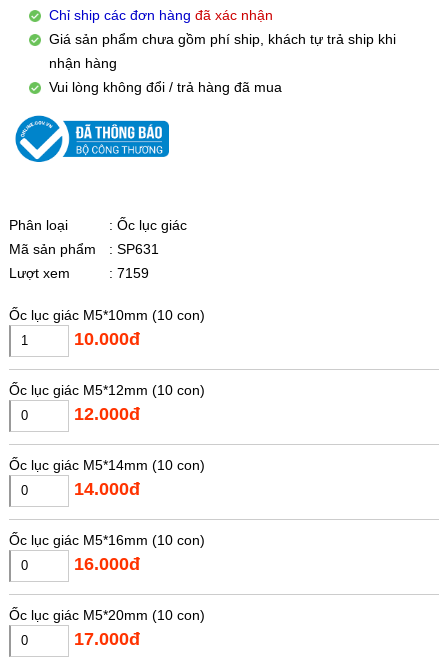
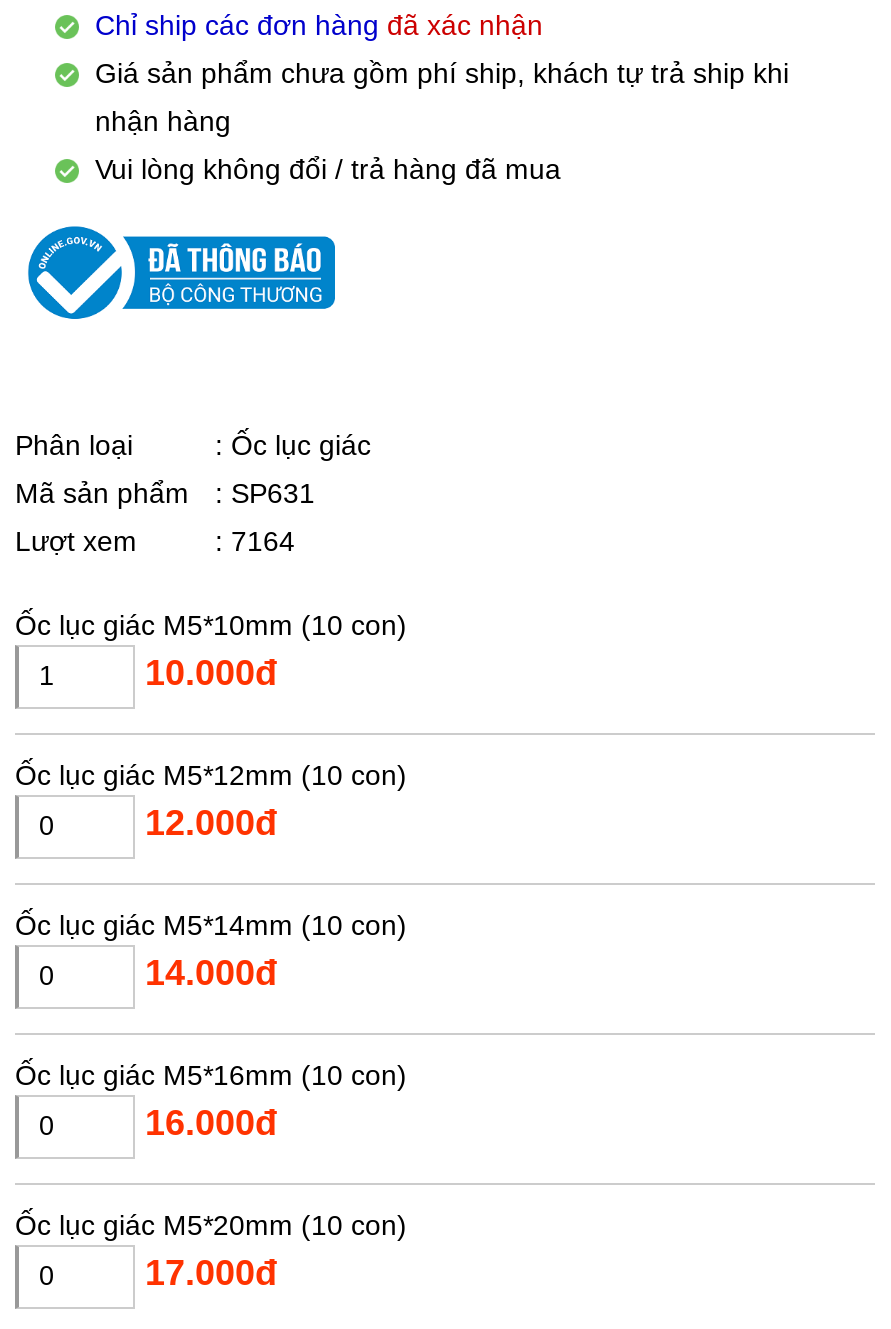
[109,265,149,281] : 7159 -> [215,525,295,557] : 7164

